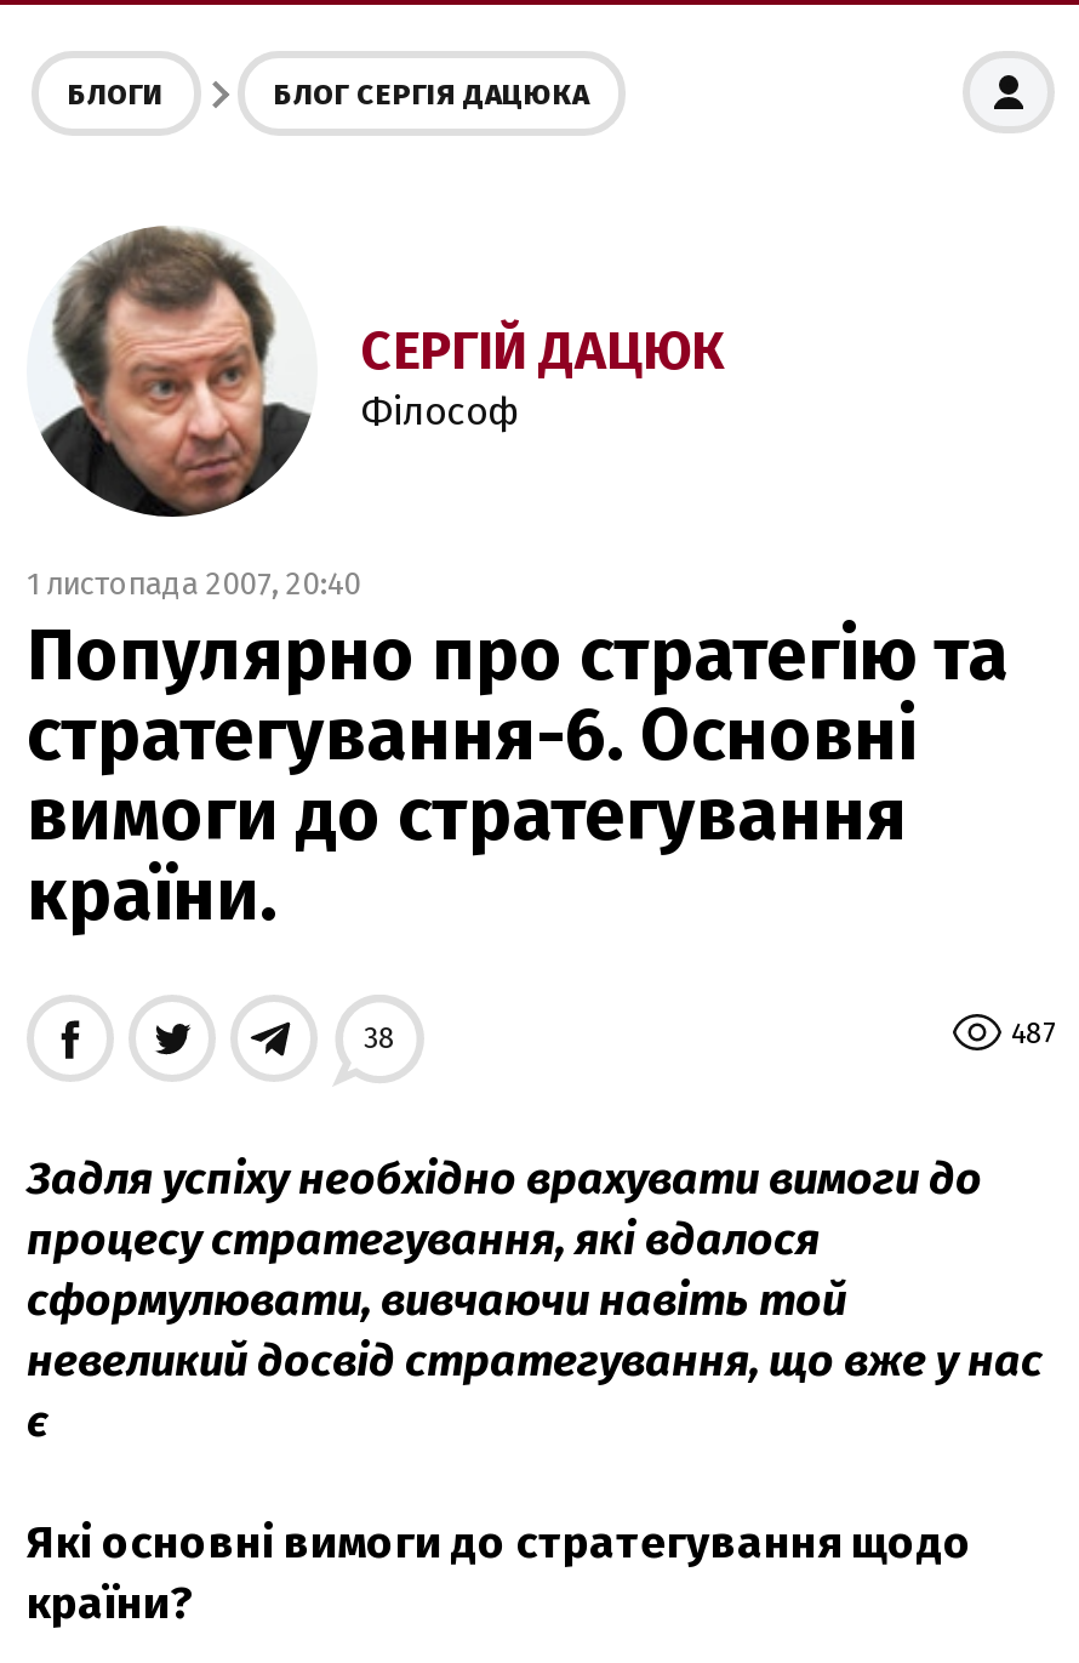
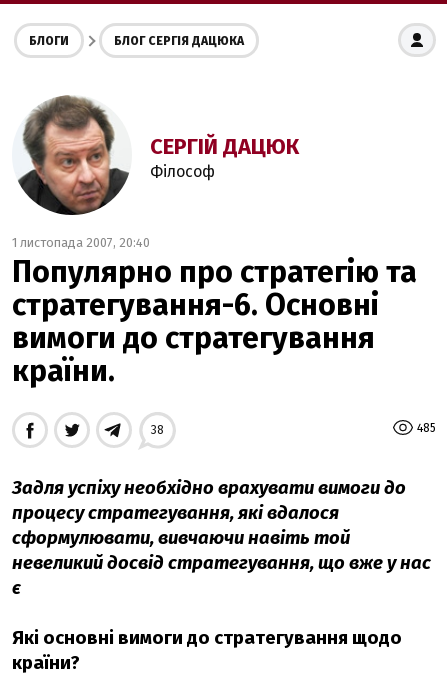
[1011,1016,1055,1050] 487 -> [417,421,436,435] 485

